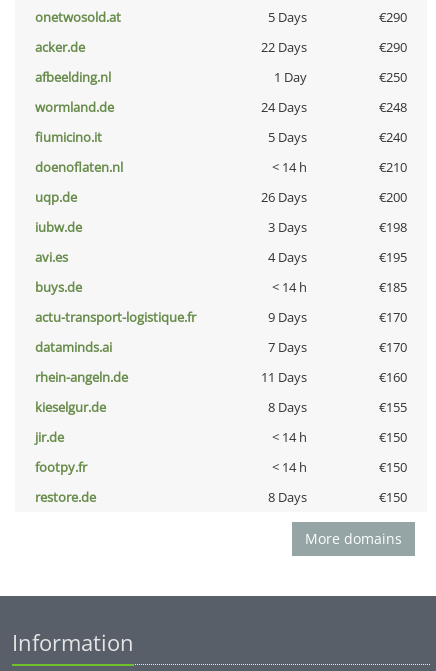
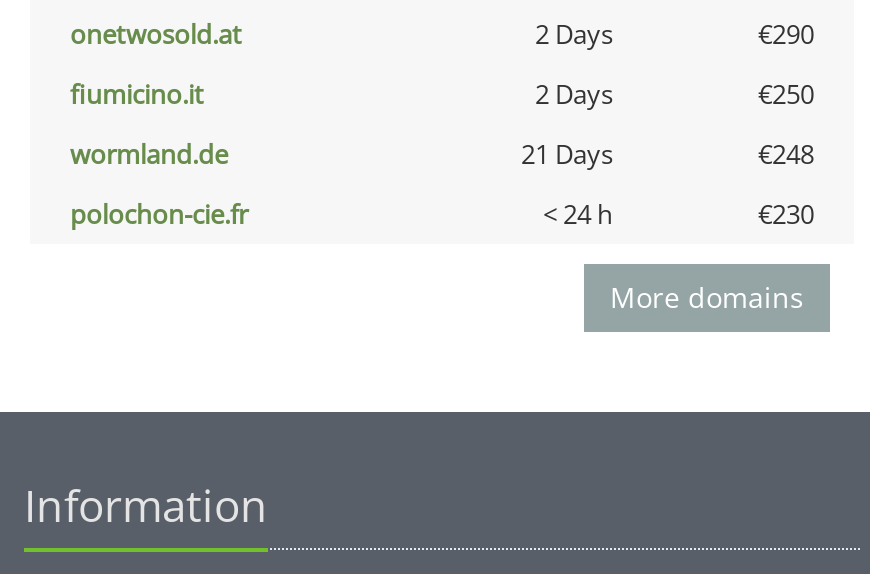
[267,8,306,26] 5 Days -> [535,16,613,52] 2 Days
[35,38,407,86] acker.de | 22 Days | €290 | afbeelding.nl | 1 Day -> [70,76,613,112] fiumicino.it | 2 Days
[260,98,306,116] 24 Days -> [521,136,613,172] 21 Days
[35,128,407,506] fiumicino.it | 5 Days | €240 | doenoflaten.nl | < 14 h | €210 | uqp.de | 26 Days | €200 | iubw.de | 3 Days | €198 | avi.es | 4 Days | €195 | buys.de | < 14 h | €185 | actu-transport-logistique.fr | 9 Days | €170 | dataminds.ai | 7 Days | €170 | rhein-angeln.de | 11 Days | €160 | kieselgur.de | 8 Days | €155 | jir.de | < 14 h | €150 | footpy.fr | < 14 h | €150 | restore.de | 8 Days | €150 -> [70,196,814,232] polochon-cie.fr | < 24 h | €230

